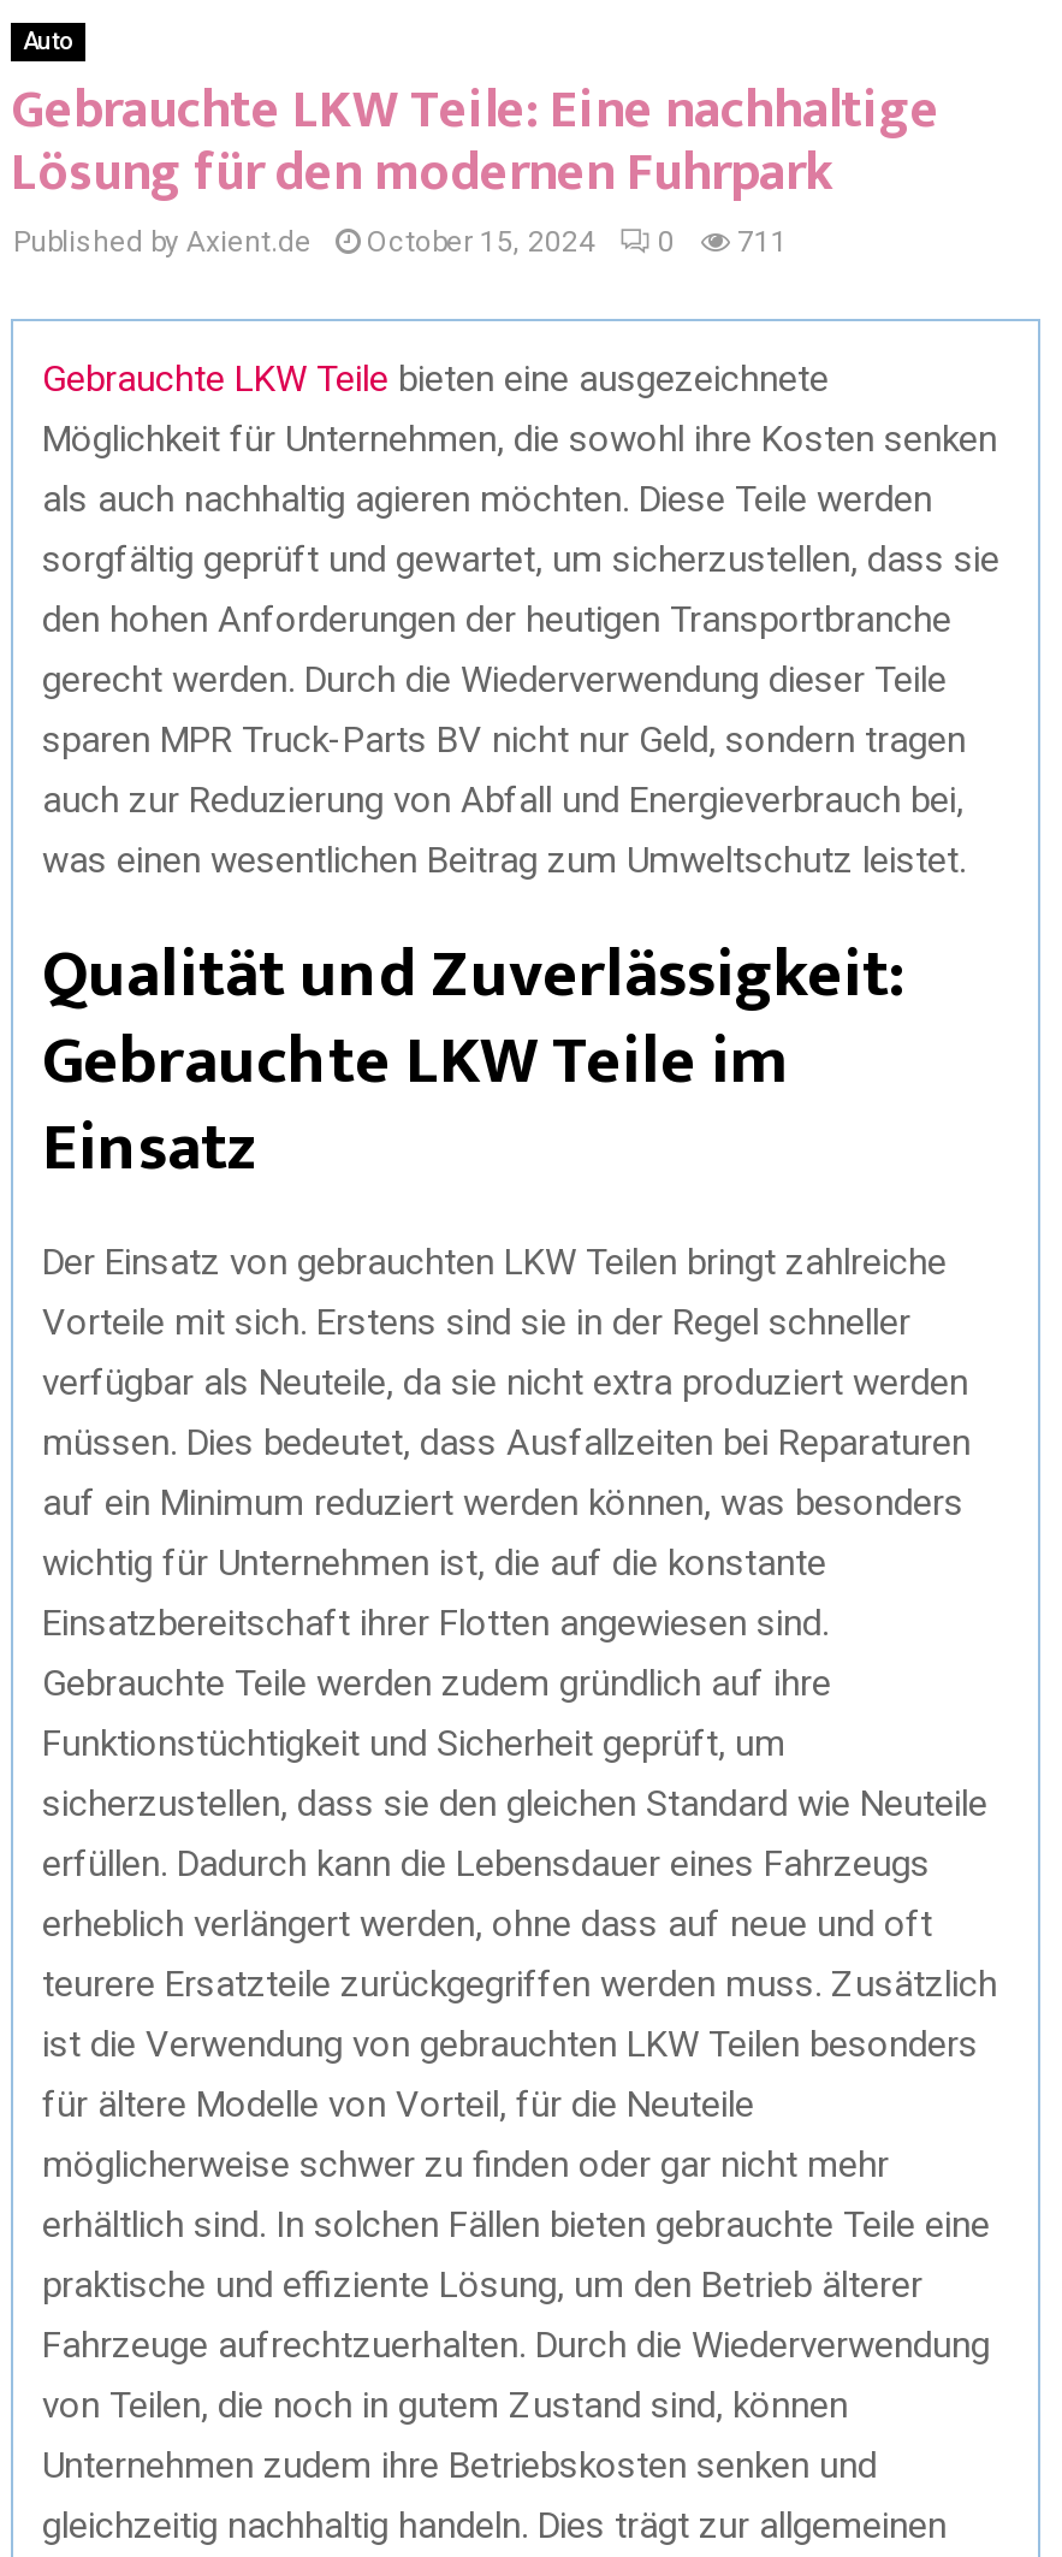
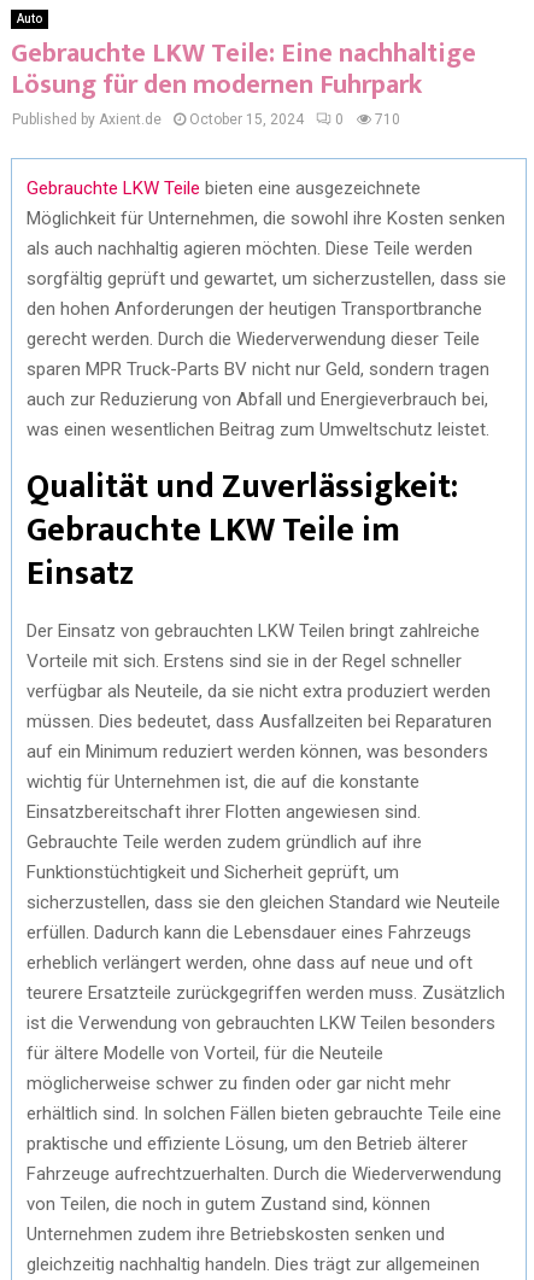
[13,225,788,259] Published by Axient.de October 15, 2024 0 711 -> [12,111,400,128] Published by Axient.de October 15, 2024 0 710

